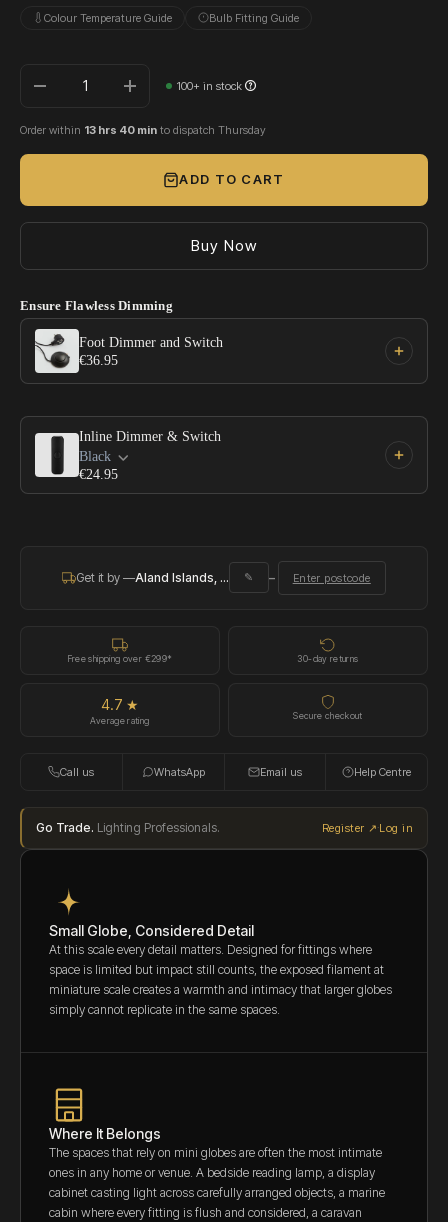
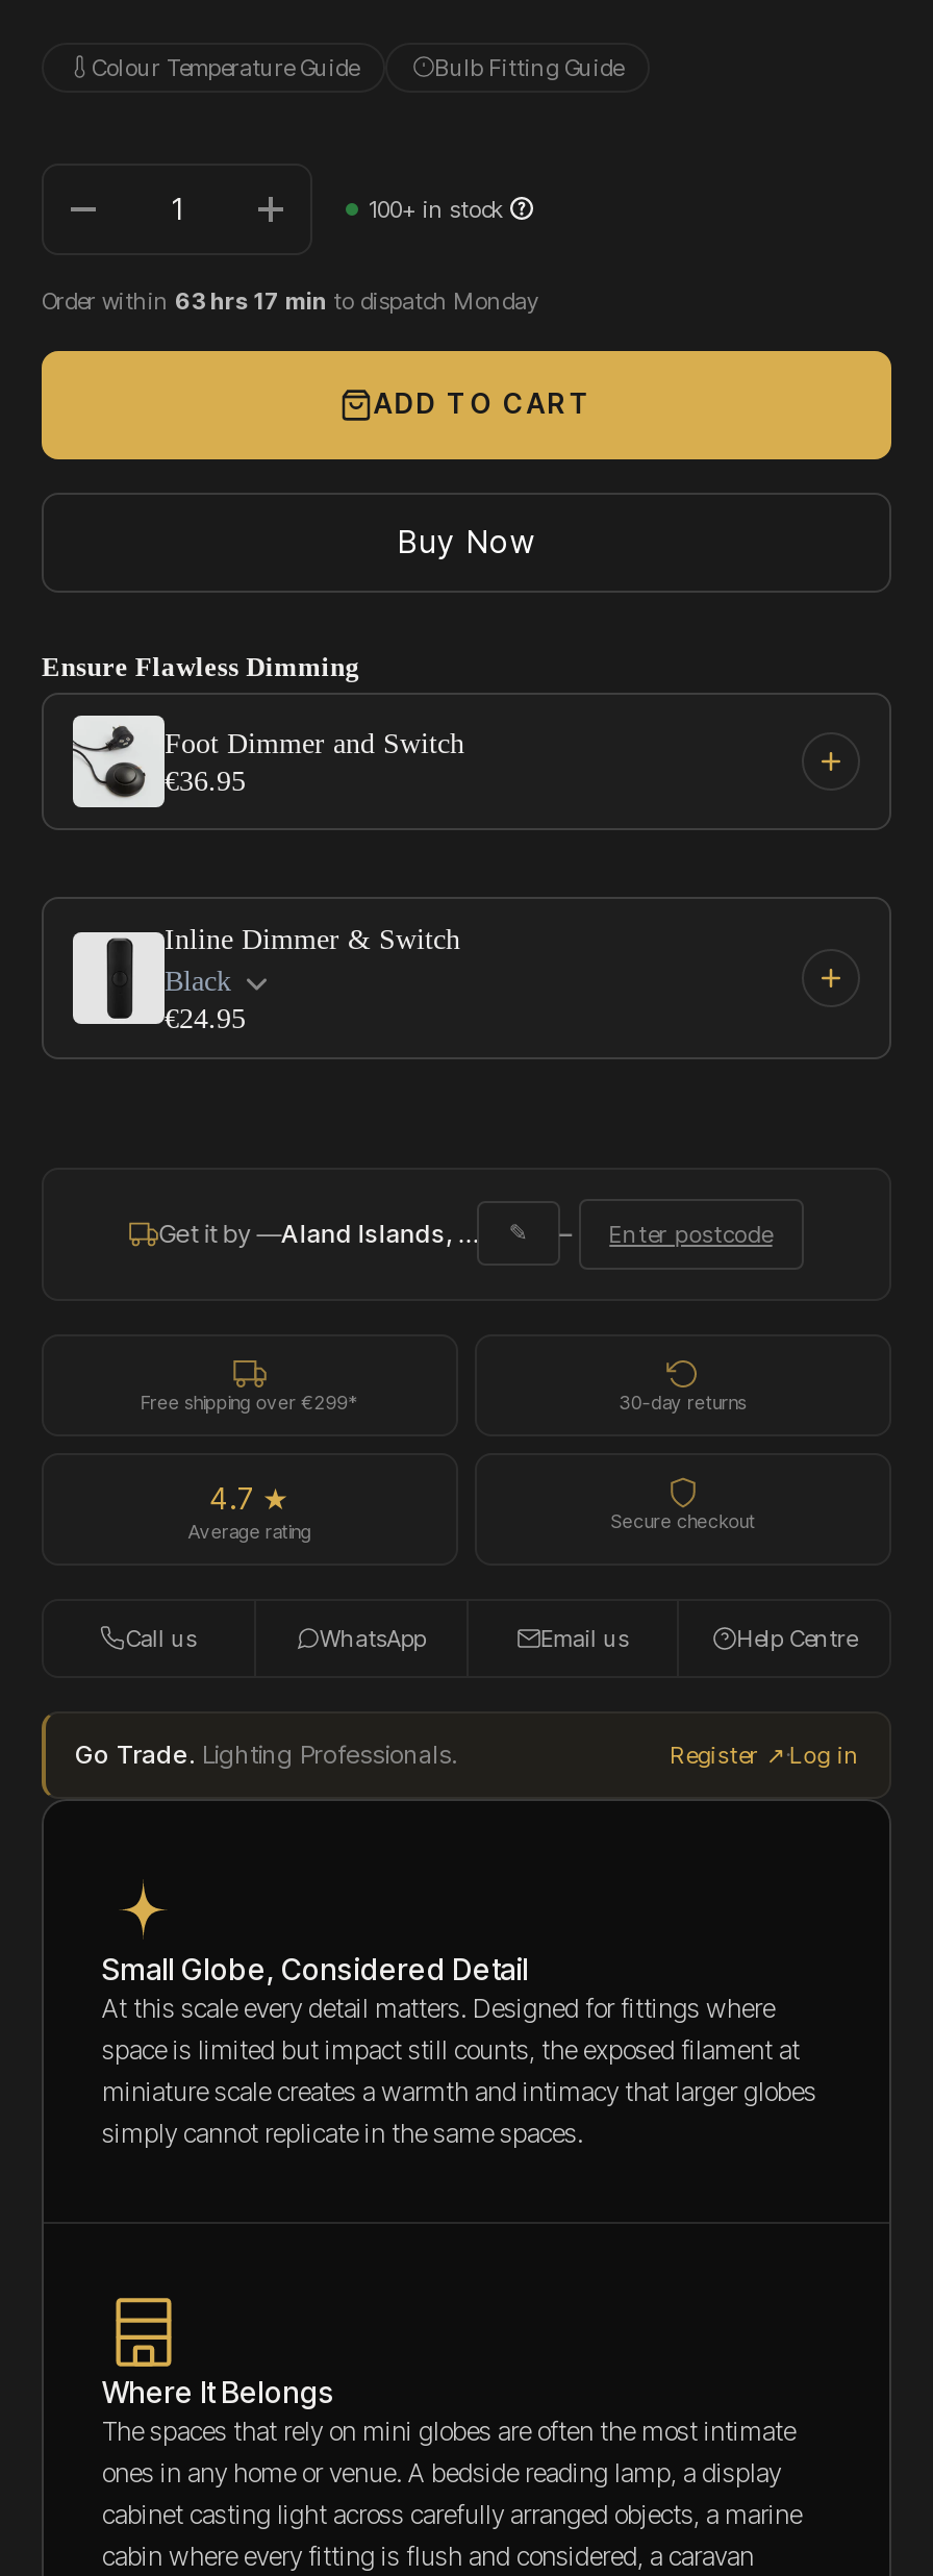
[20,123,266,137] Order within 13 hrs 40 min to dispatch Thursday -> [42,286,539,316] Order within 63 hrs 17 min to dispatch Monday

